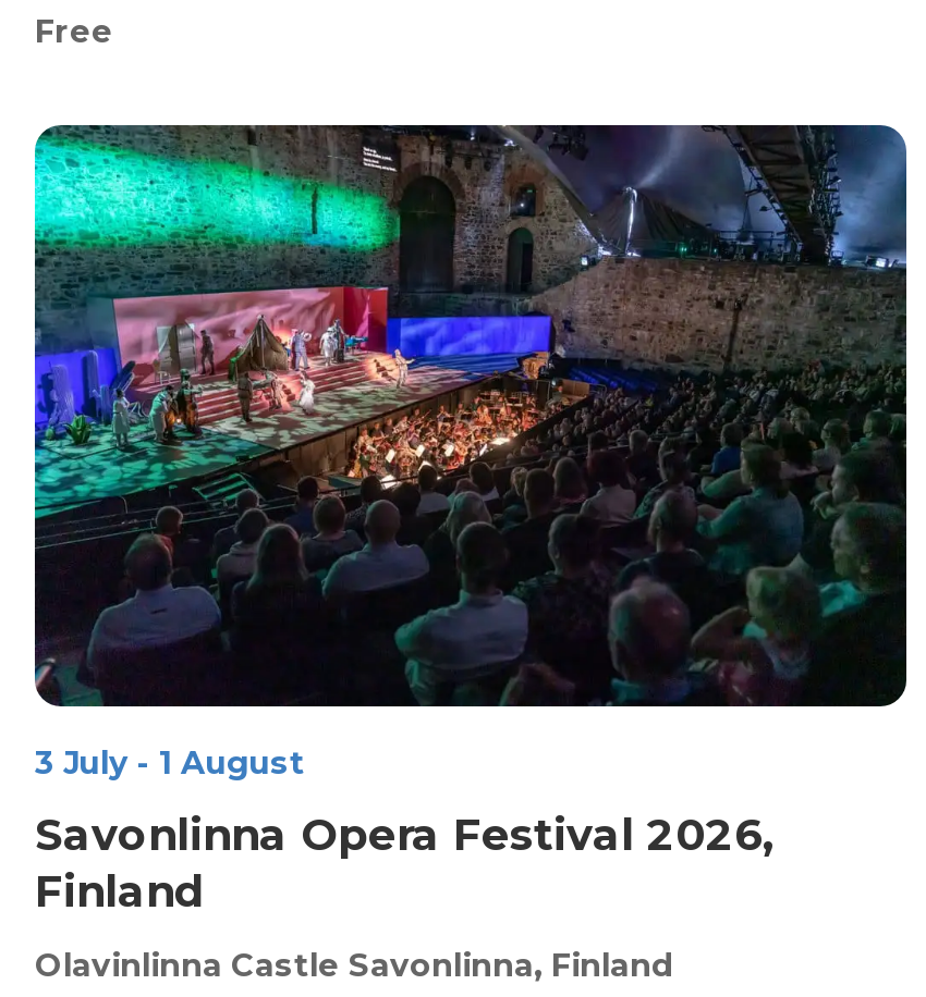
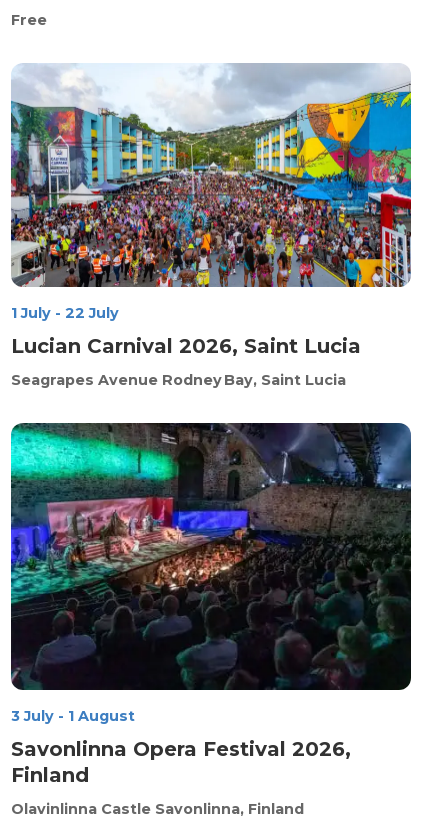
none -> [10,63,412,322] [image] | 1 July - 22 July
none -> [11,334,361,358] Lucian Carnival 2026, Saint Lucia
none -> [11,371,346,389] Seagrapes Avenue Rodney Bay, Saint Lucia

